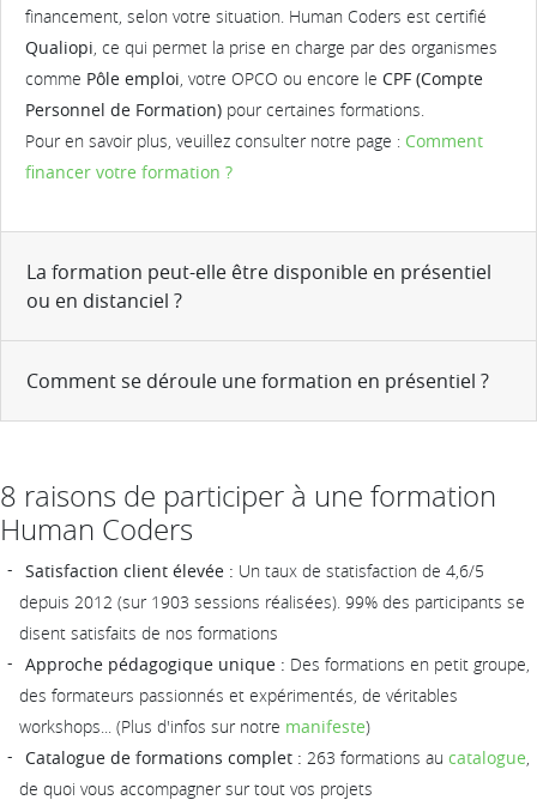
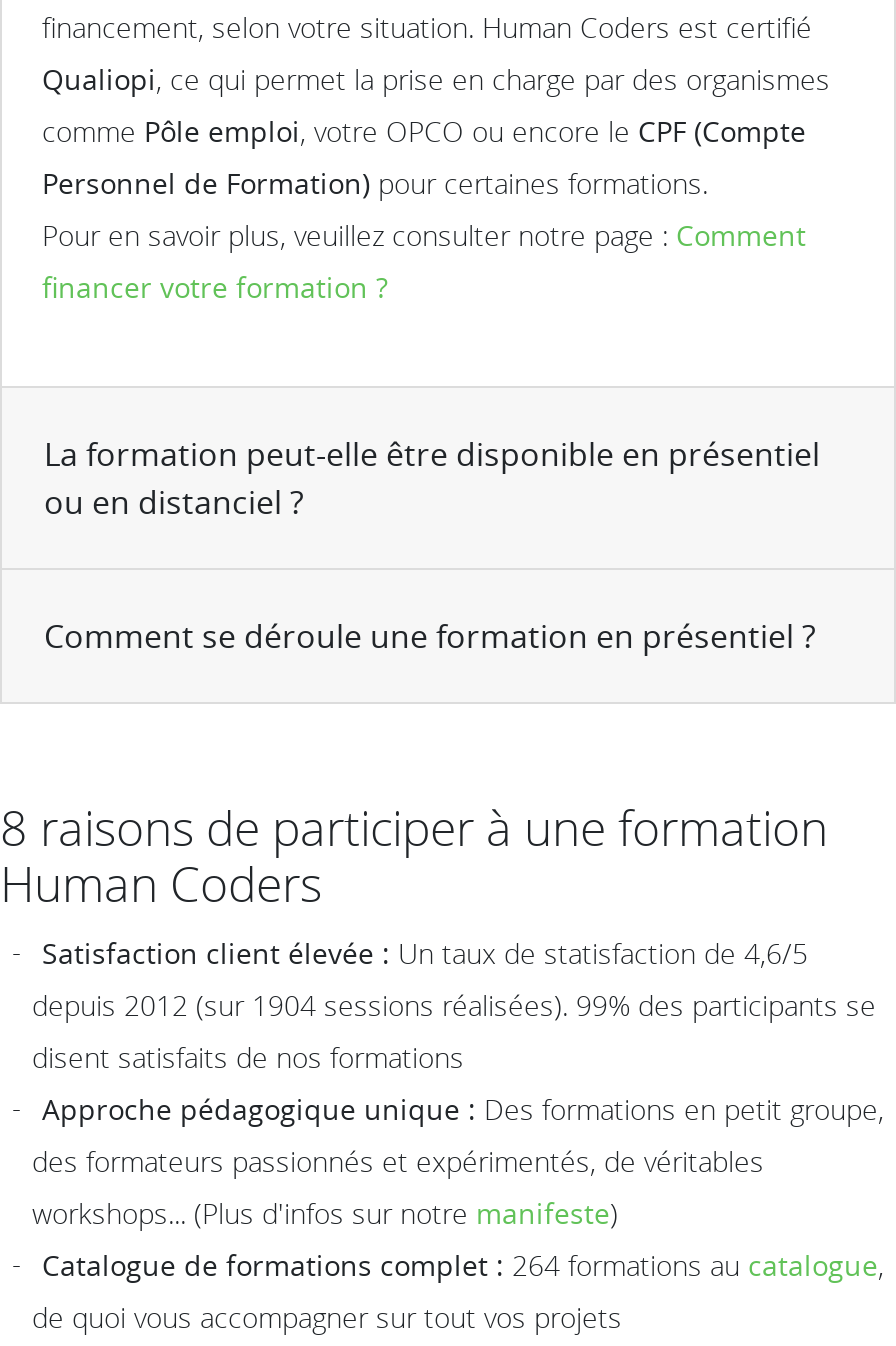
[19,591,525,613] depuis 2012 (sur 1903 sessions réalisées). 99% des participants se -> [32,986,876,1024] depuis 2012 (sur 1904 sessions réalisées). 99% des participants se
[25,746,530,769] Catalogue de formations complet : 263 formations au catalogue, -> [42,1246,884,1284] Catalogue de formations complet : 264 formations au catalogue,

